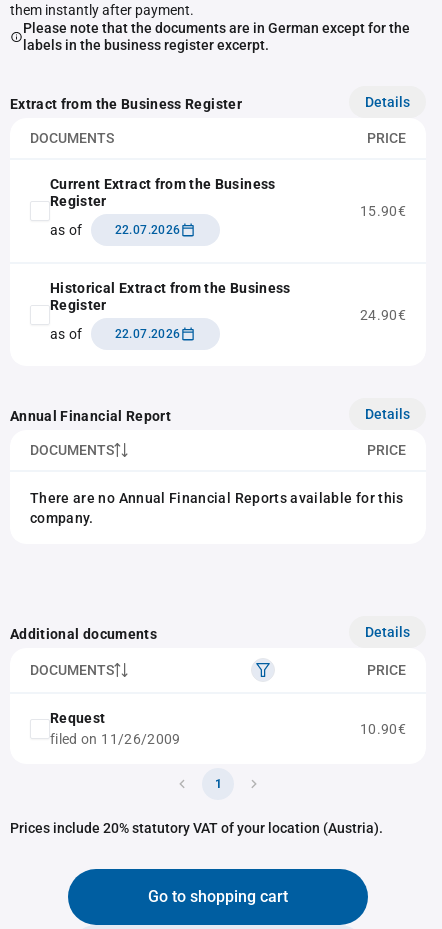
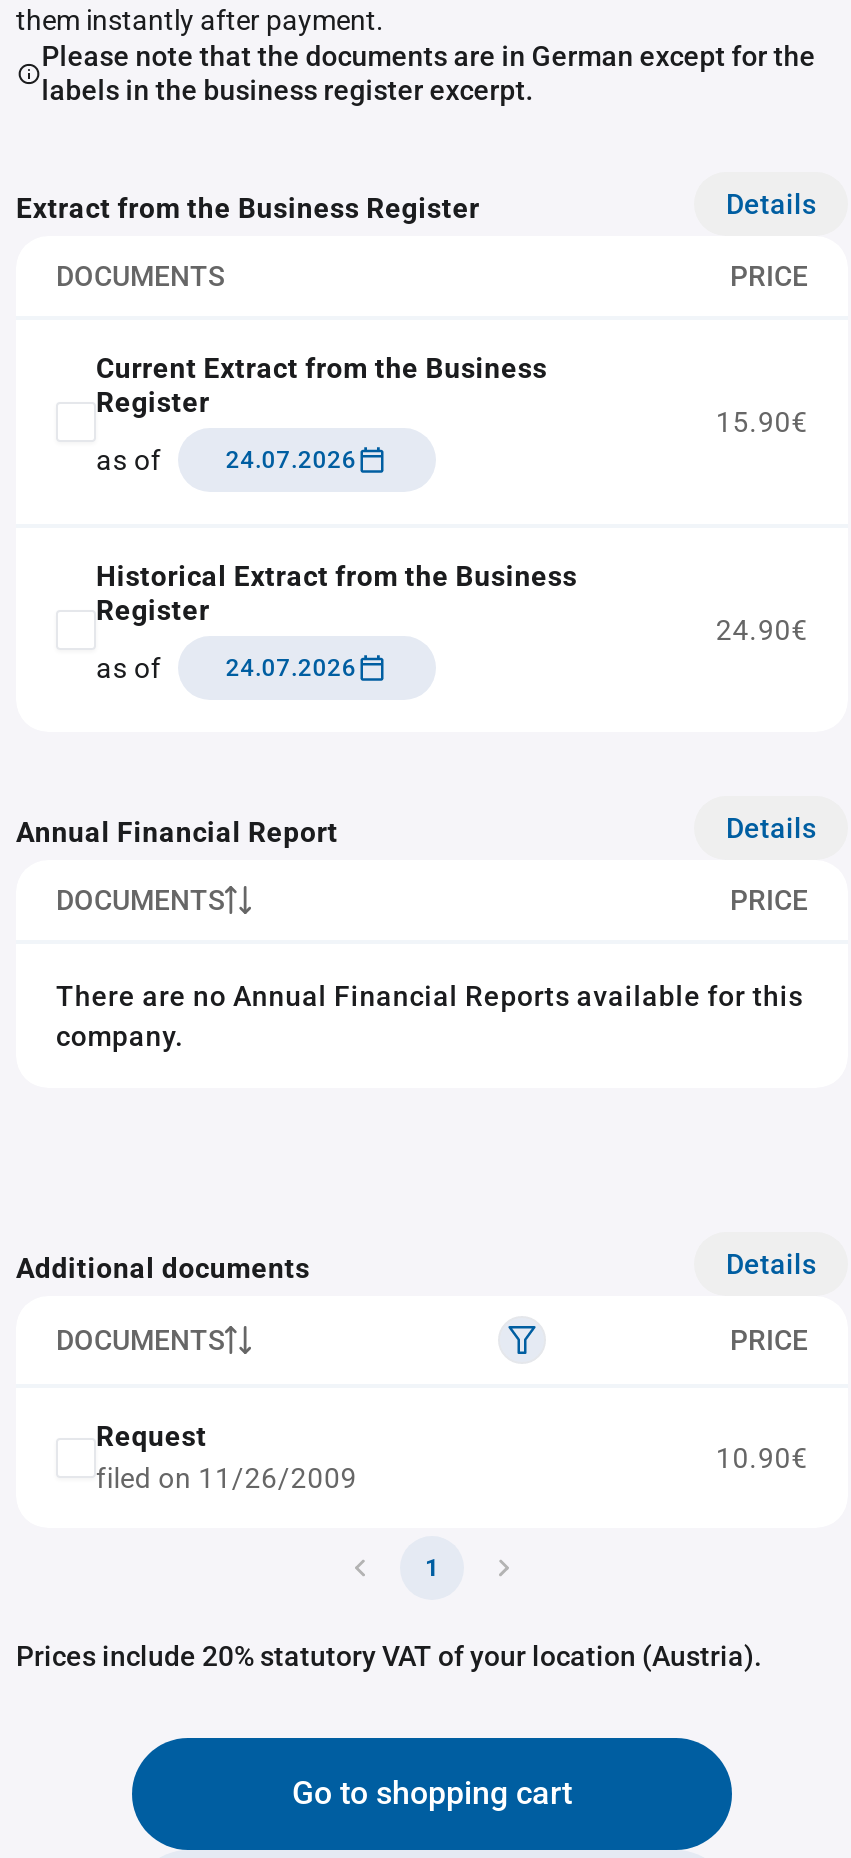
[115,223,180,237] 22.07.2026 -> [226,446,356,474] 24.07.2026
[115,327,180,341] 22.07.2026 -> [226,654,356,682] 24.07.2026

